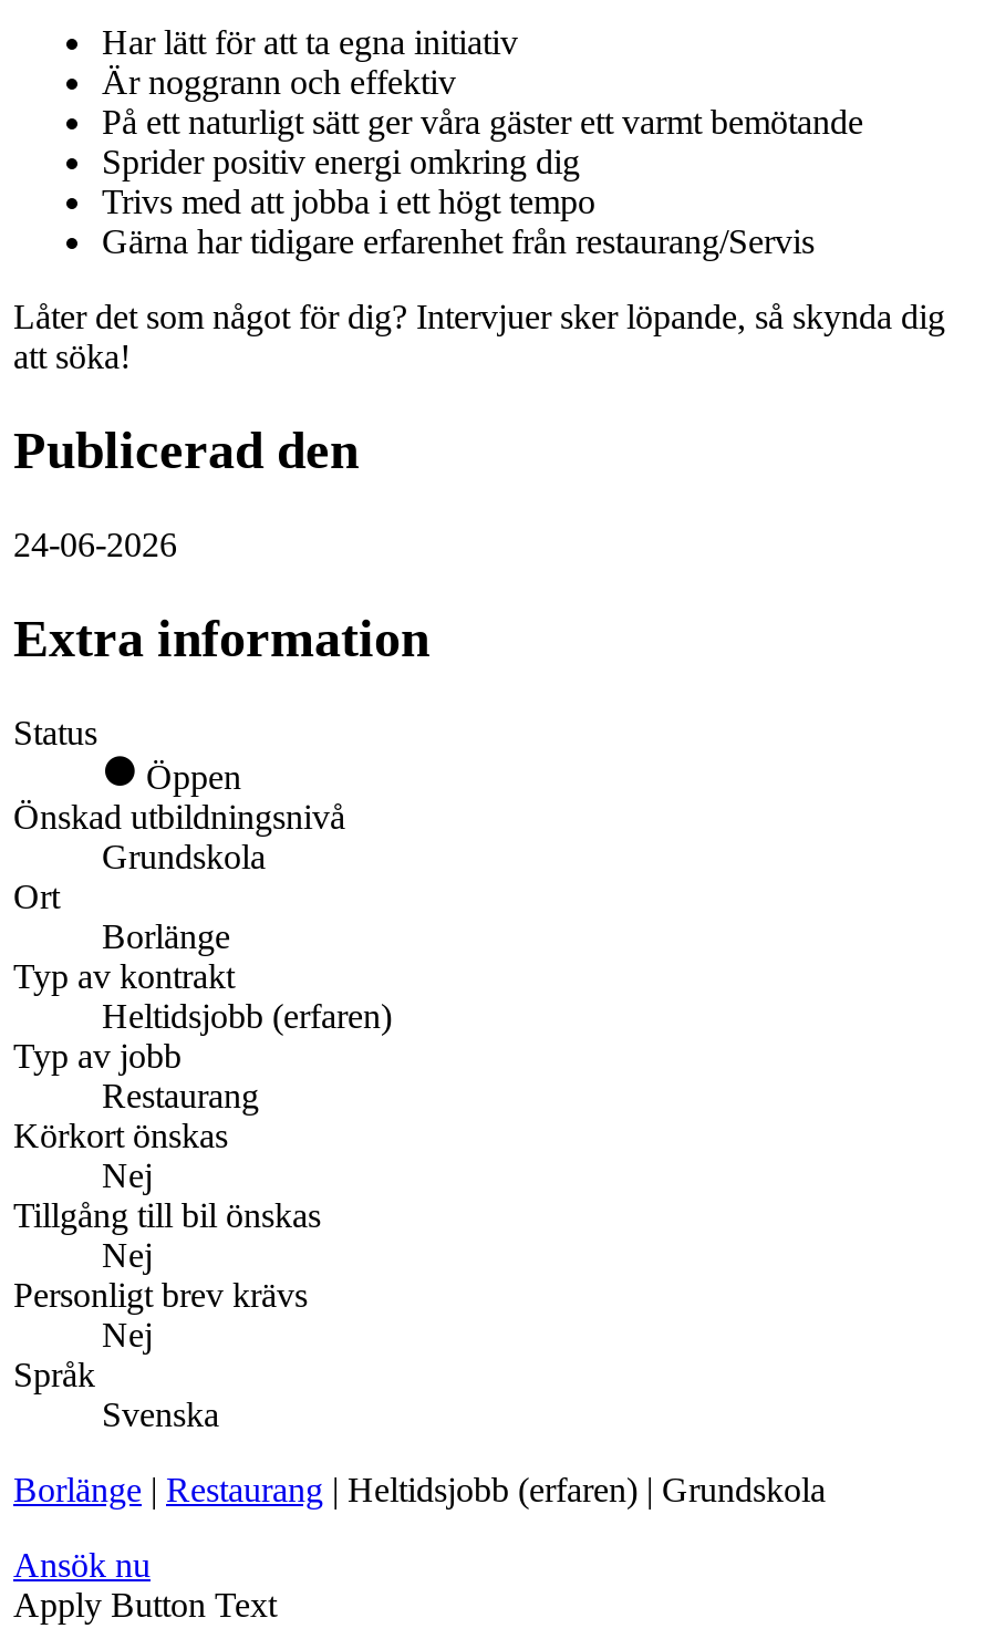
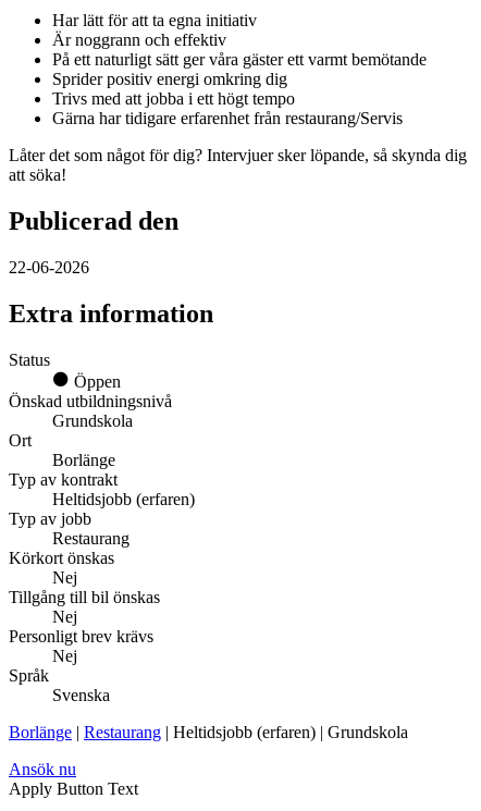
[13,526,177,564] 24-06-2026 -> [9,258,89,277] 22-06-2026

